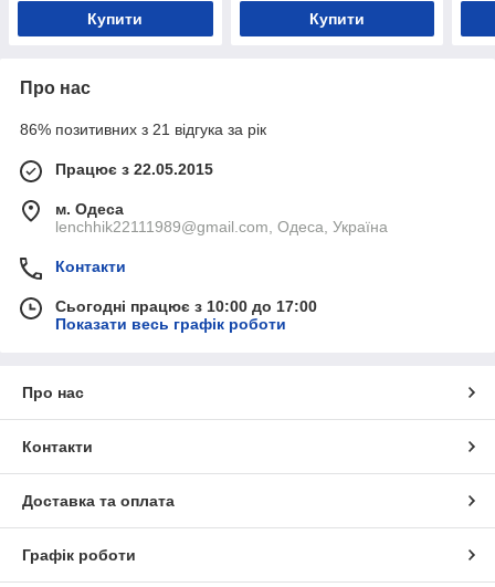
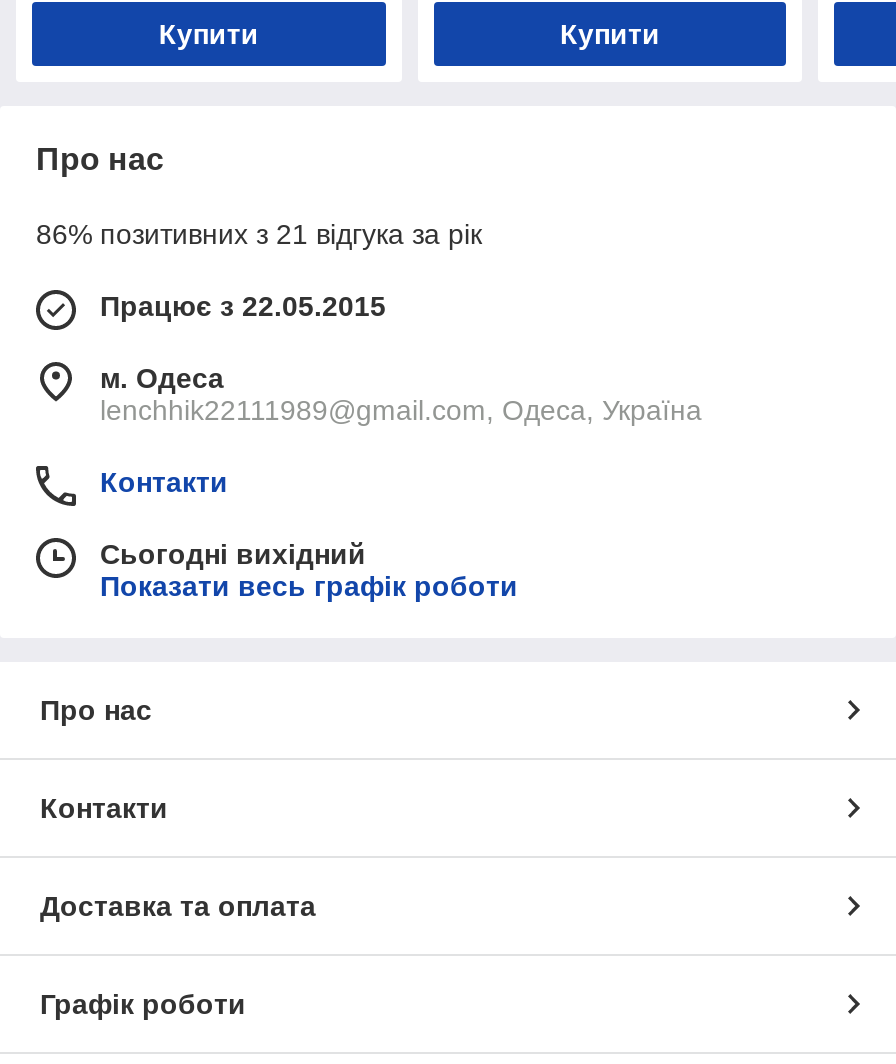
[55,298,317,315] Сьогодні працює з 10:00 до 17:00 -> [100,539,366,571] Сьогодні вихідний

